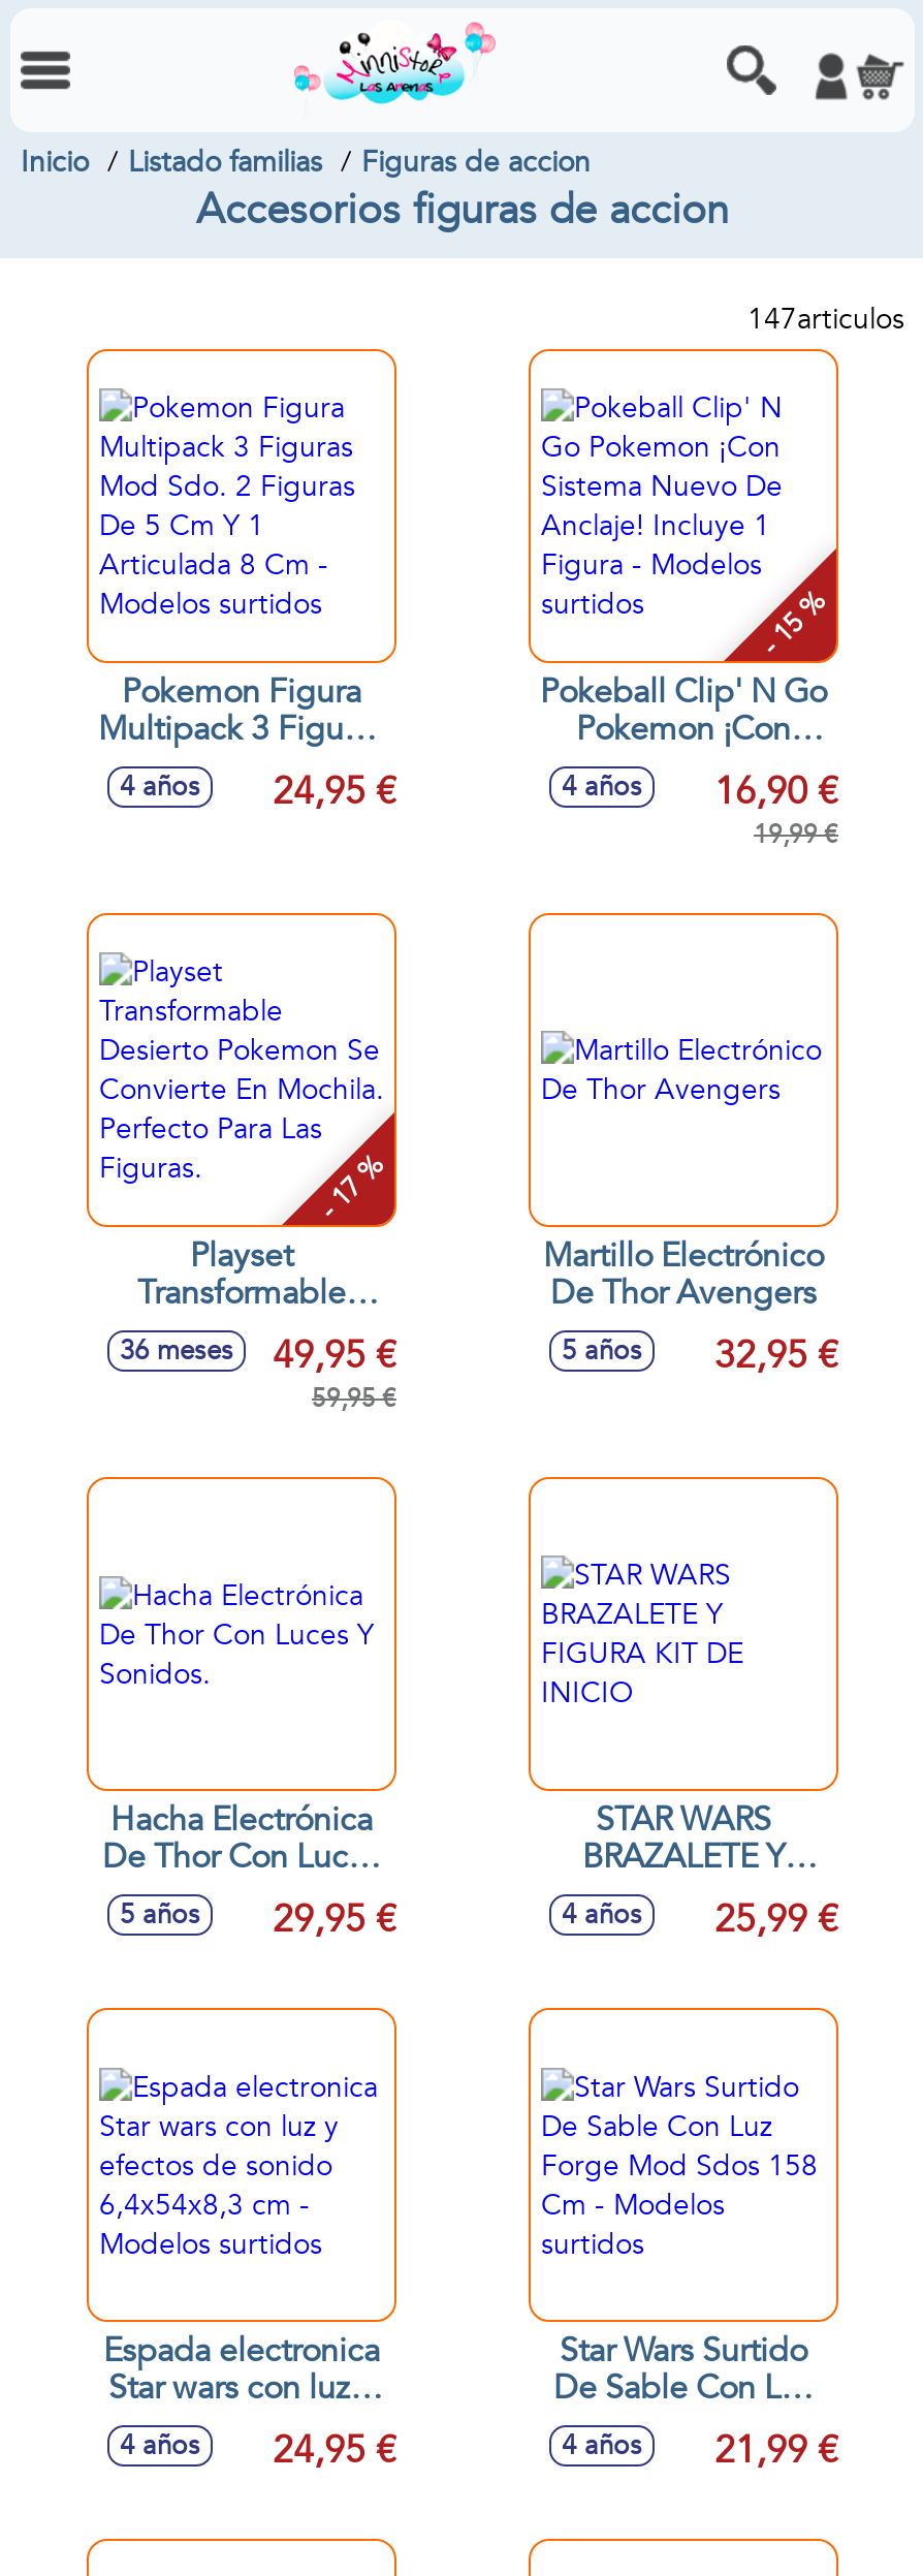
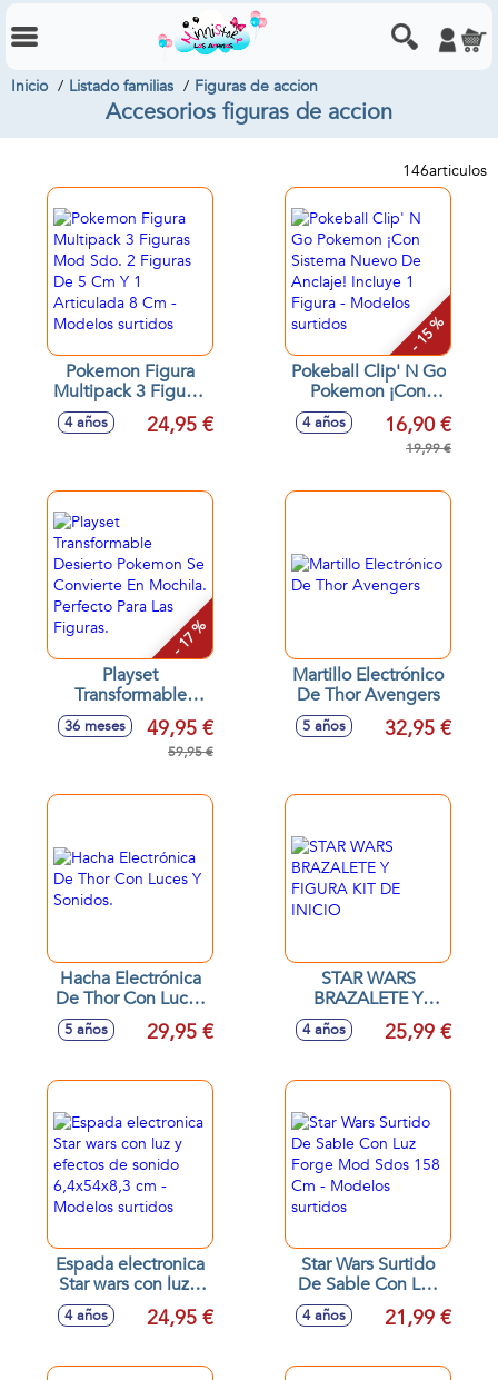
[747,300,904,339] 147articulos -> [402,160,487,181] 146articulos

